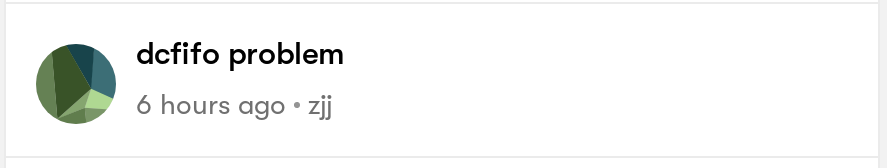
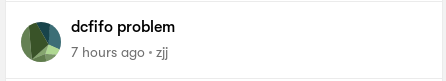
[136,88,286,120] 6 hours ago -> [71,44,145,60] 7 hours ago

